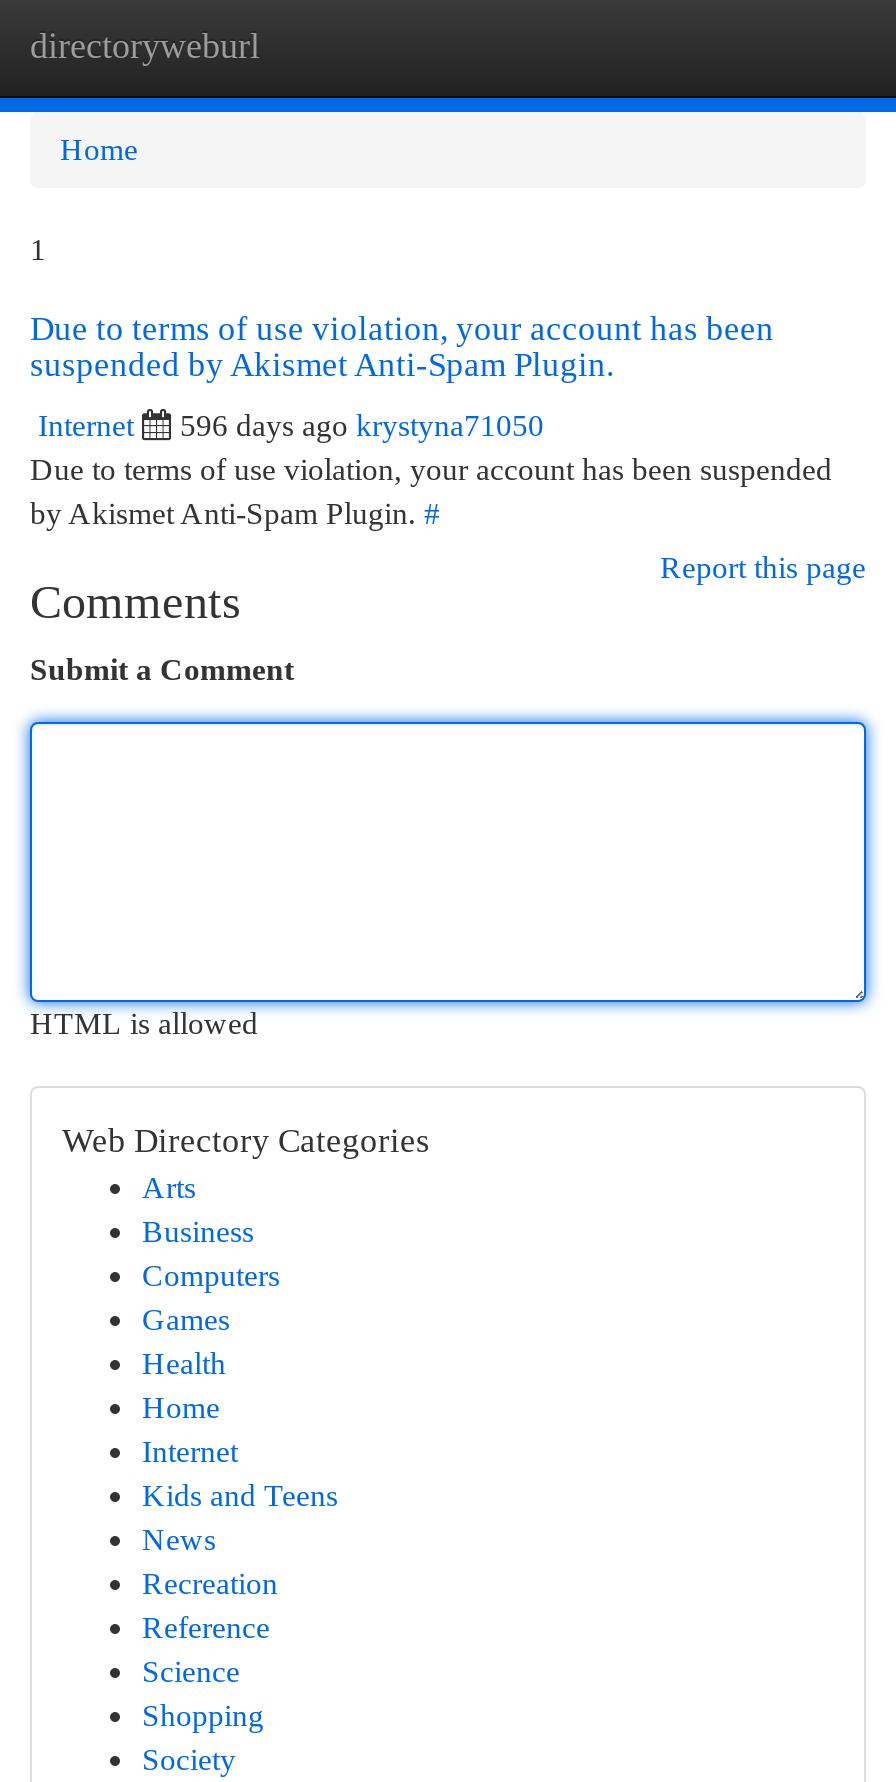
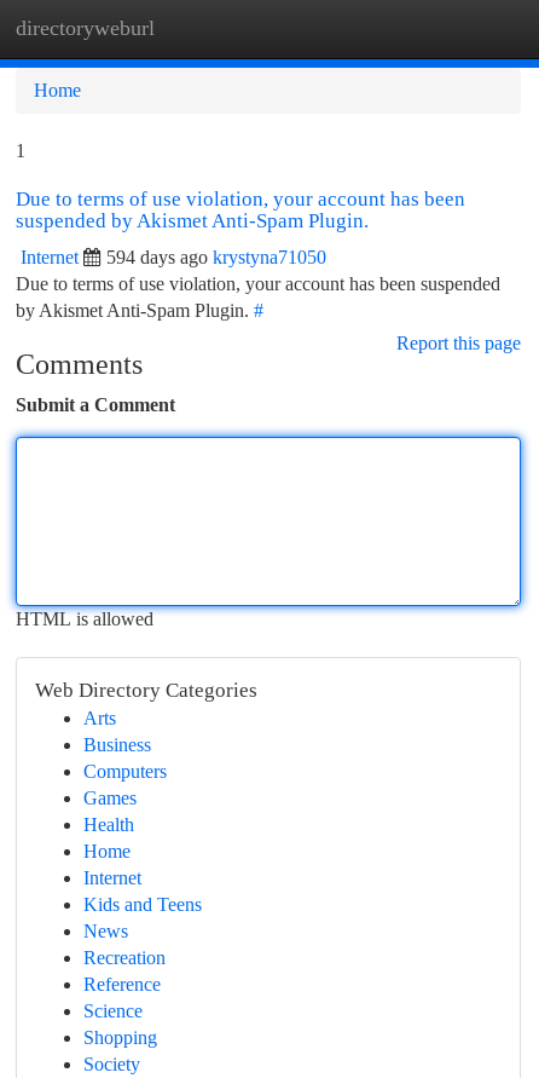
[180,408,544,442] 596 days ago krystyna71050 -> [106,247,326,267] 594 days ago krystyna71050

